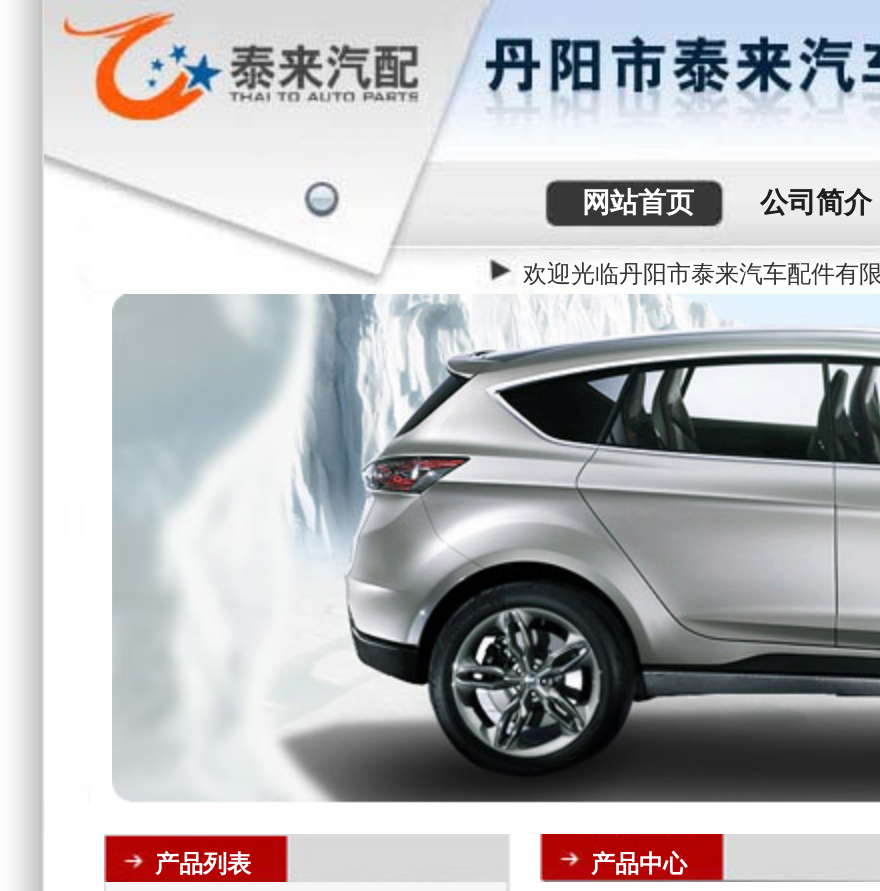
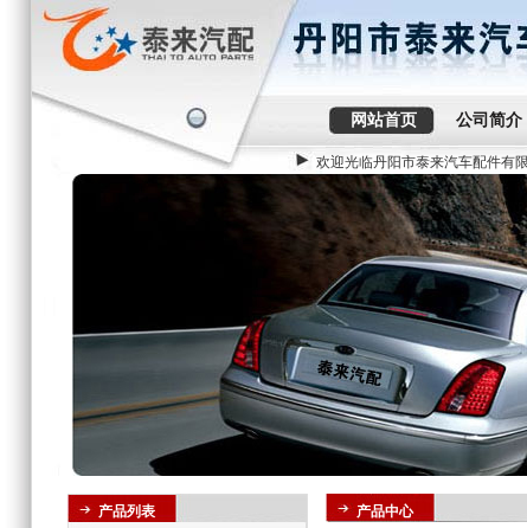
[114,294,874,804] [image] -> [72,173,523,477] [image]

